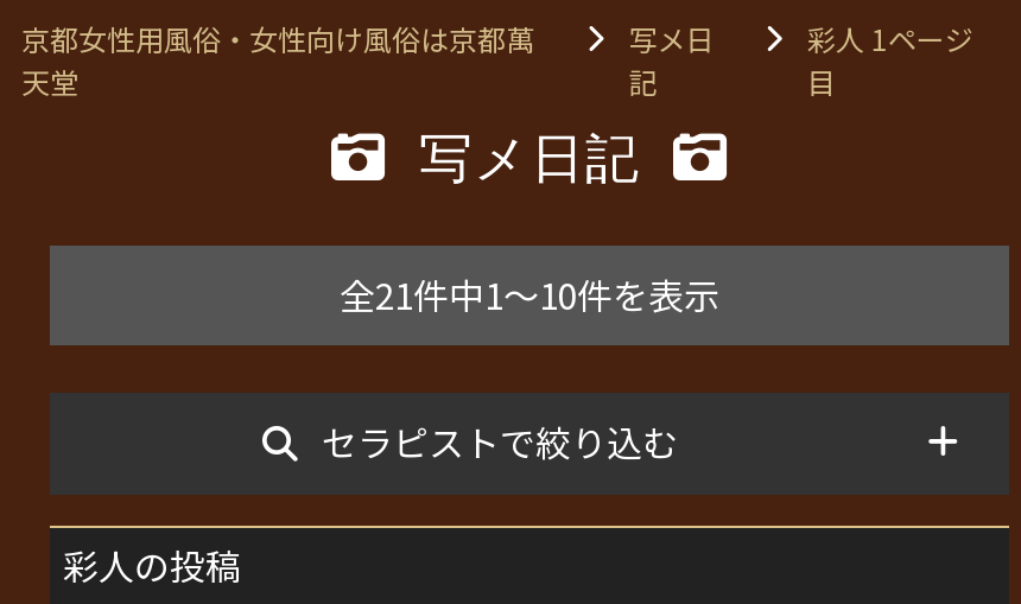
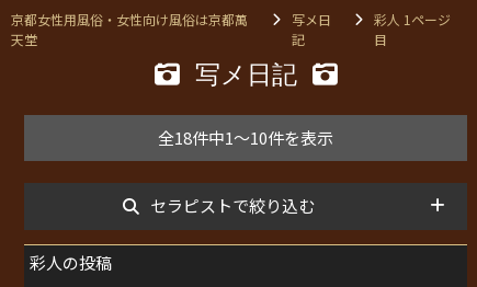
[340,269,719,319] 全21件中1～10件を表示 -> [158,126,333,149] 全18件中1～10件を表示

